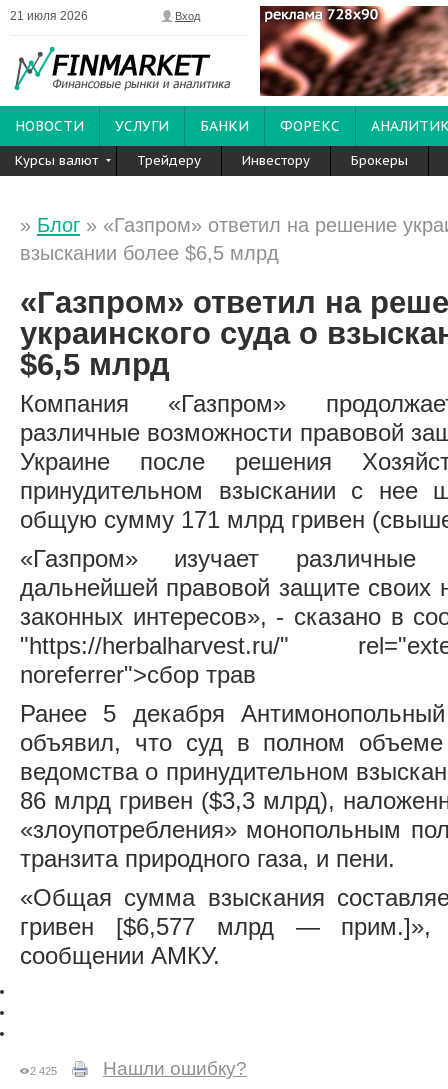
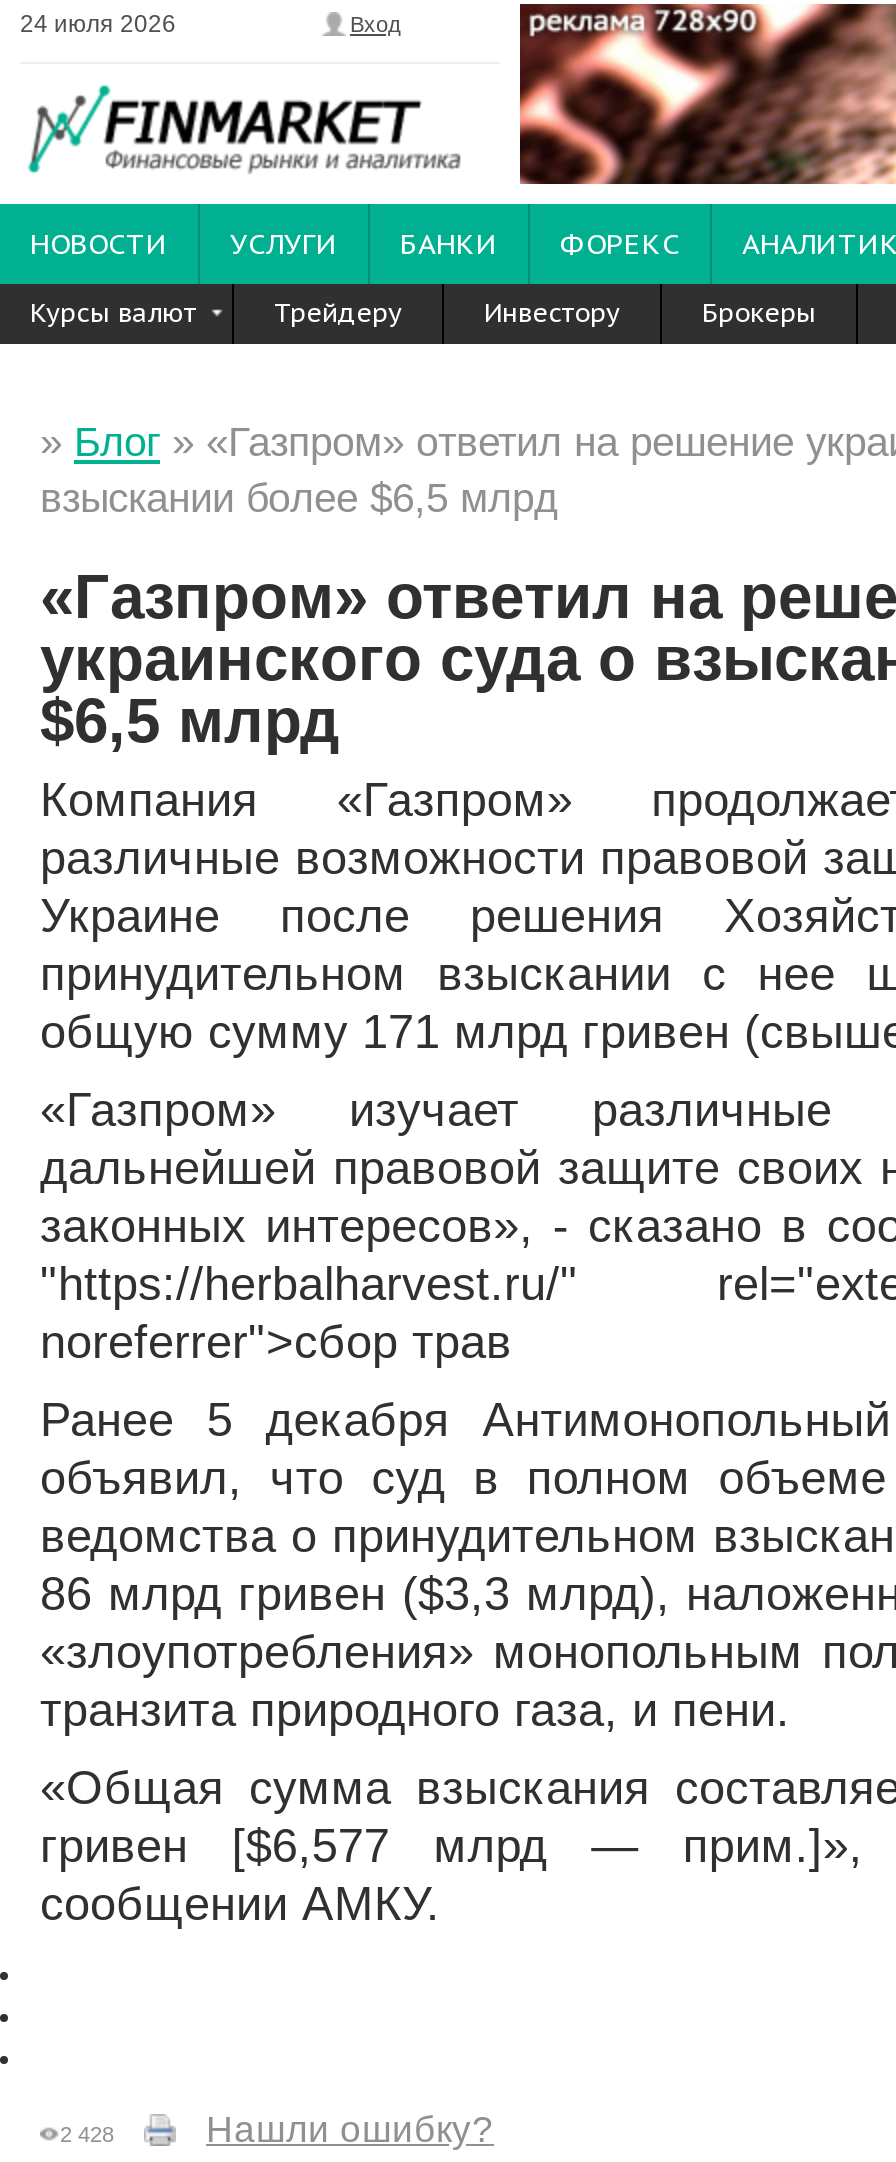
[10,9,88,23] 21 июля 2026 -> [20,10,176,38] 24 июля 2026
[30,1065,57,1077] 2 425 -> [60,2122,114,2146] 2 428

